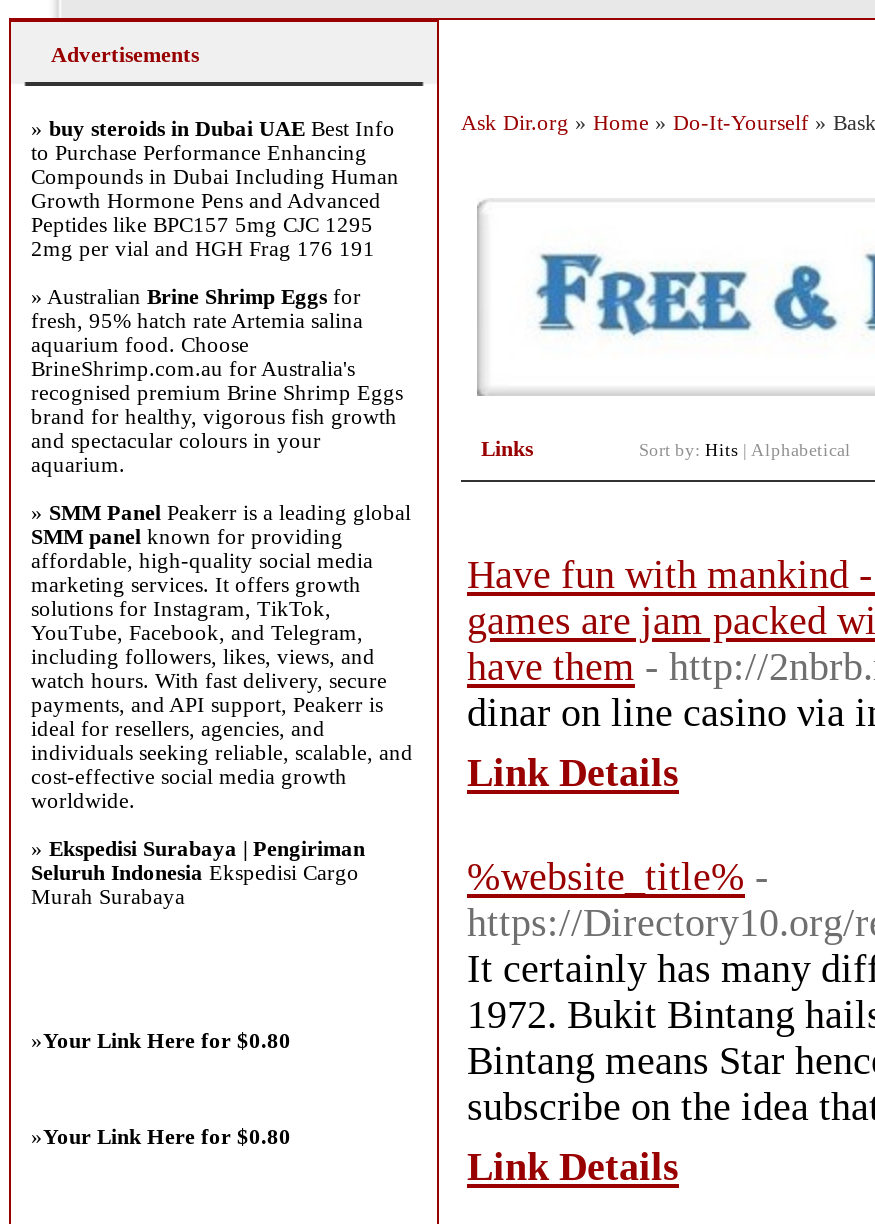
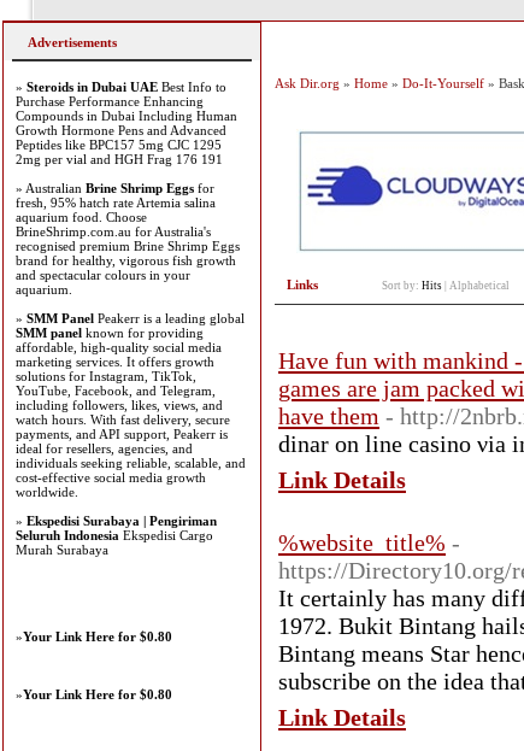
[31,116,395,164] » buy steroids in Dubai UAE Best Info | to Purchase Performance Enhancing -> [16,80,226,108] » Steroids in Dubai UAE Best Info to | Purchase Performance Enhancing
[475,200,869,398] [image] -> [298,131,520,251] [image]

